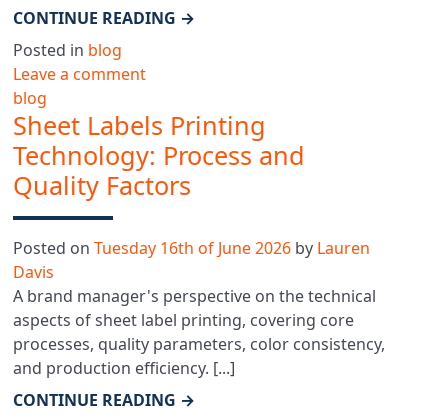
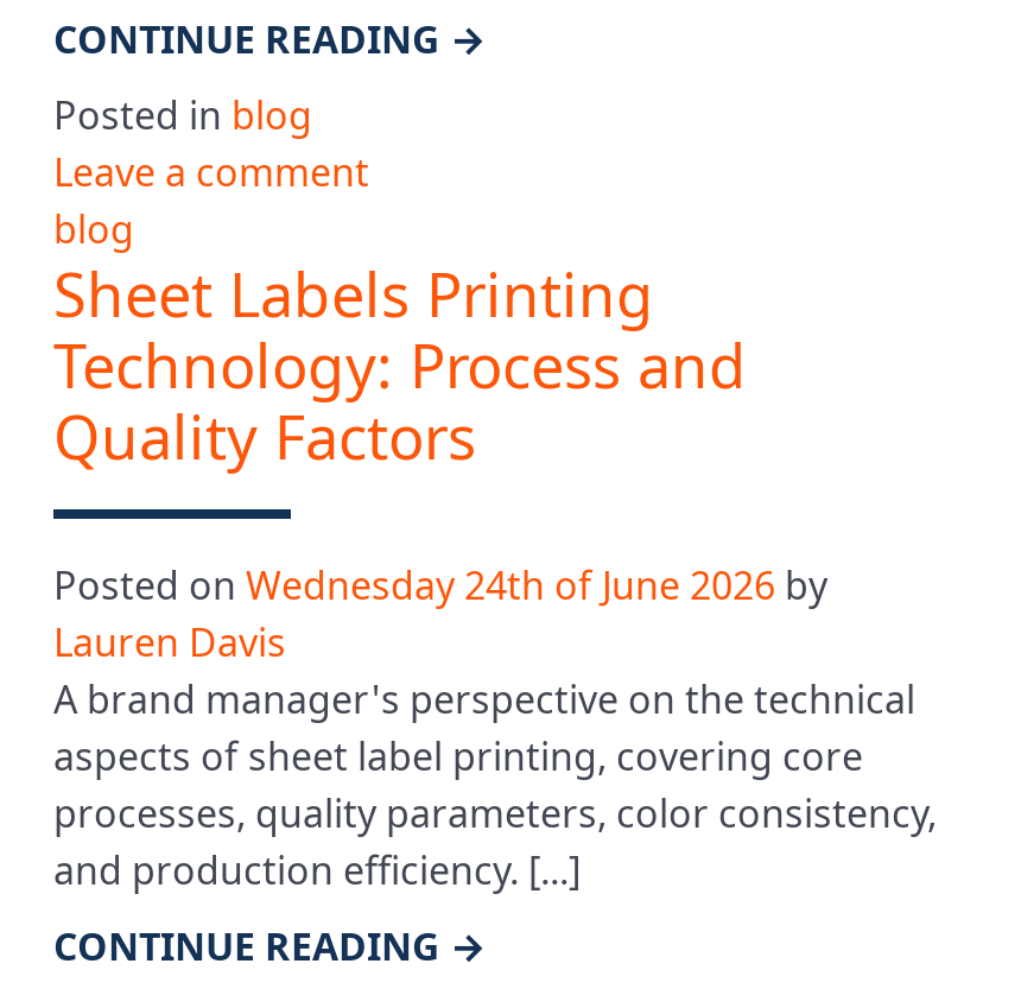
[13,237,370,283] Posted on Tuesday 16th of June 2026 by Lauren | Davis -> [53,559,827,668] Posted on Wednesday 24th of June 2026 by | Lauren Davis

